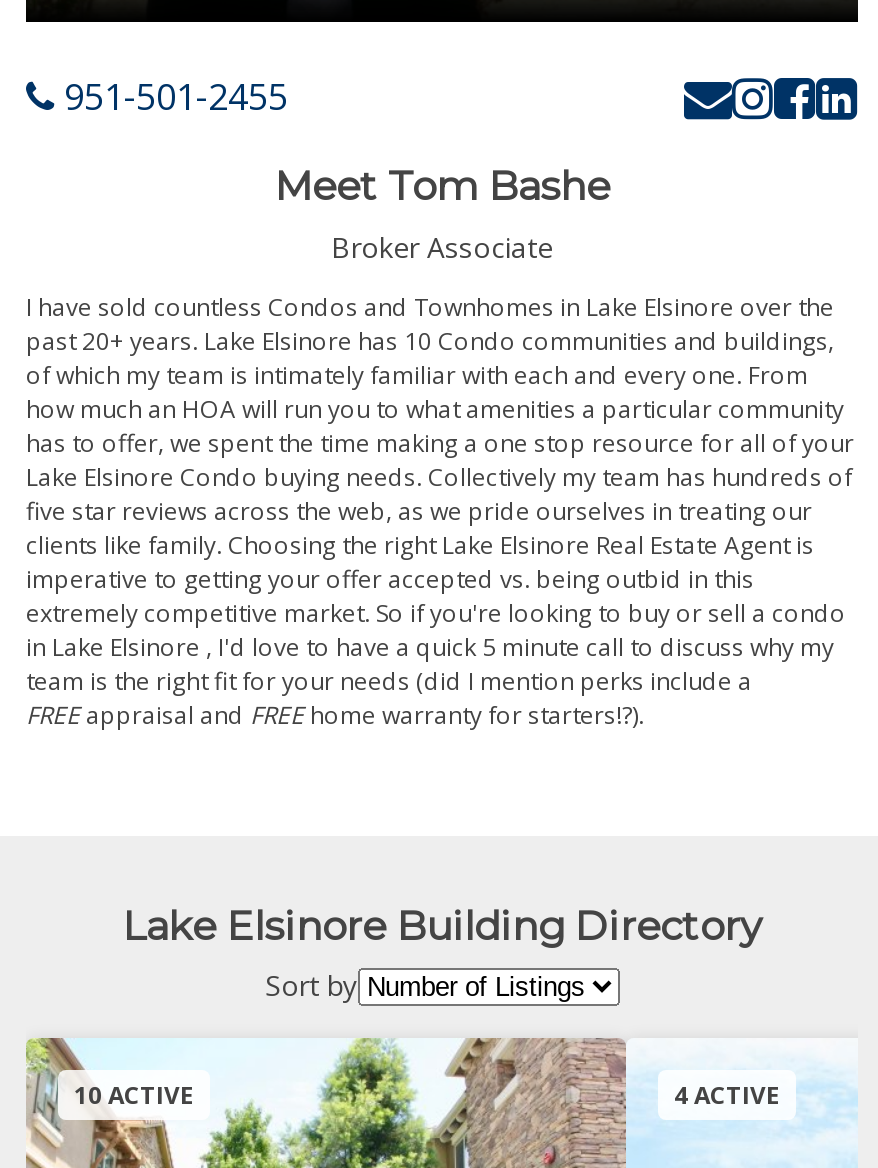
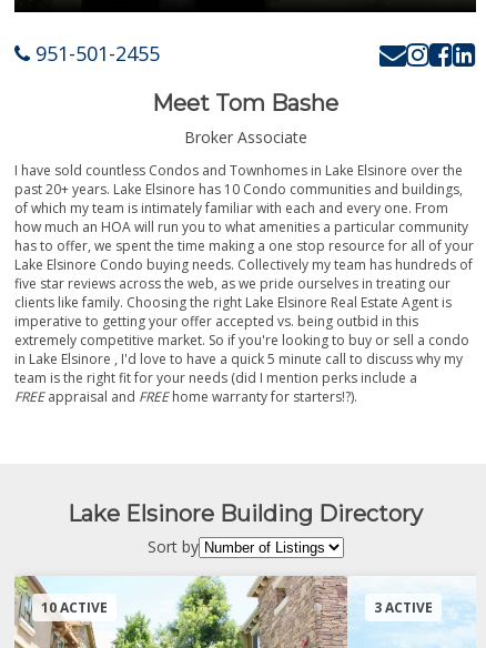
[674,1078,780,1112] 4 ACTIVE -> [374,598,433,617] 3 ACTIVE

